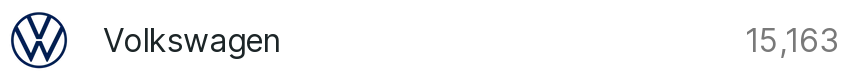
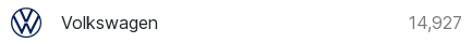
[745,19,839,59] 15,163 -> [409,11,462,33] 14,927

